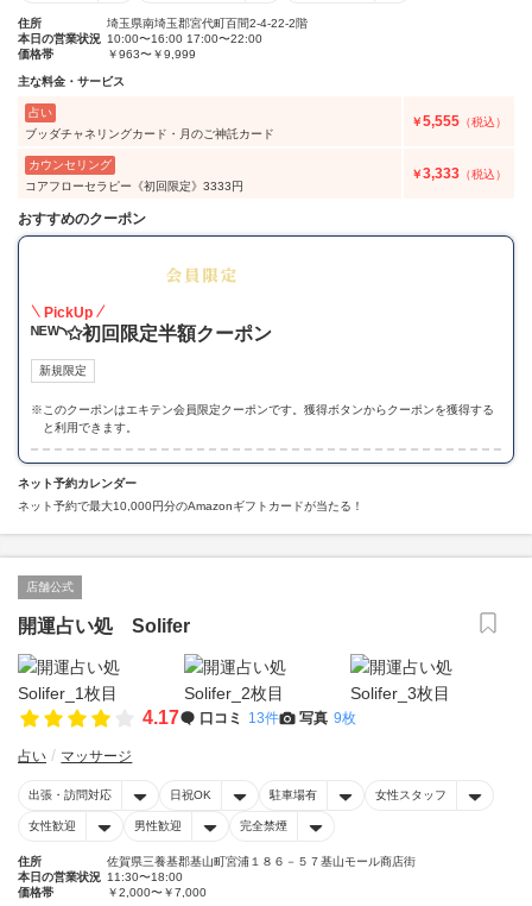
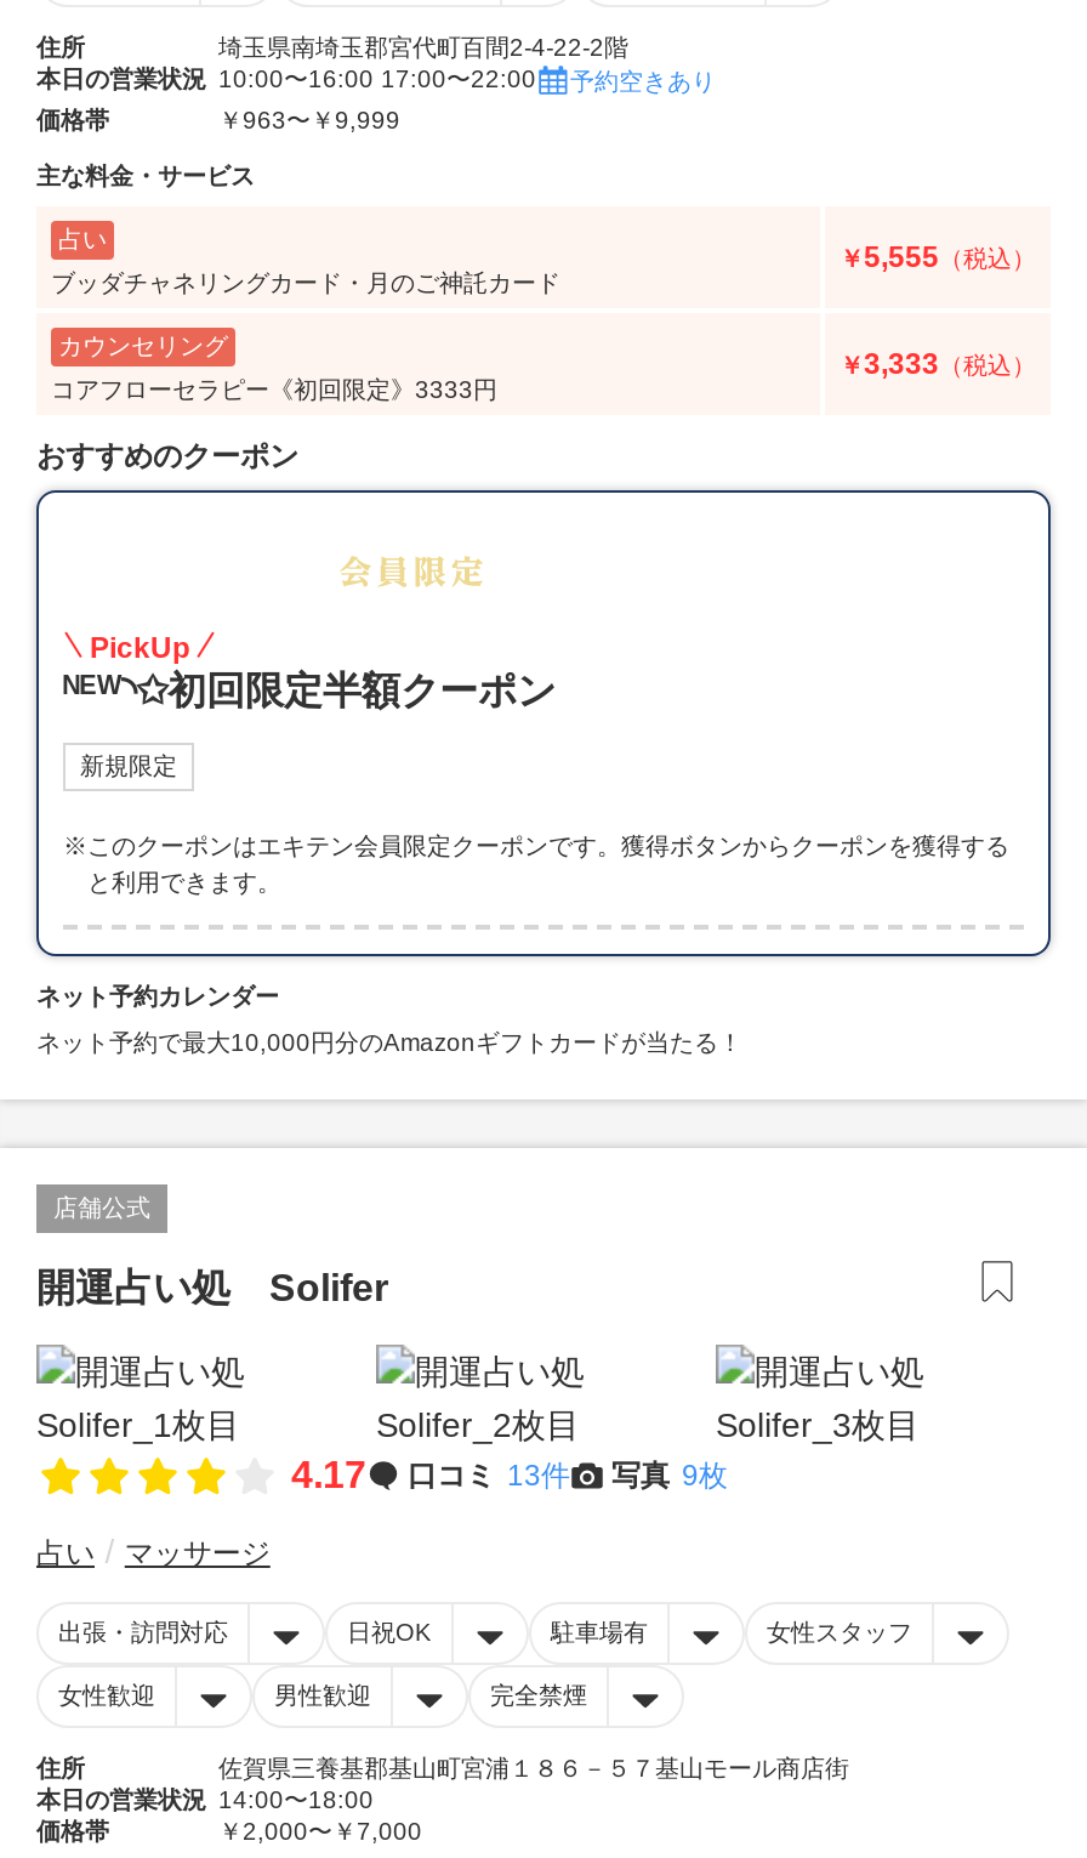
none -> [570,67,716,93] 予約空きあり
[18,870,183,883] 本日の営業状況 11:30〜18:00 -> [36,1786,374,1813] 本日の営業状況 14:00〜18:00

